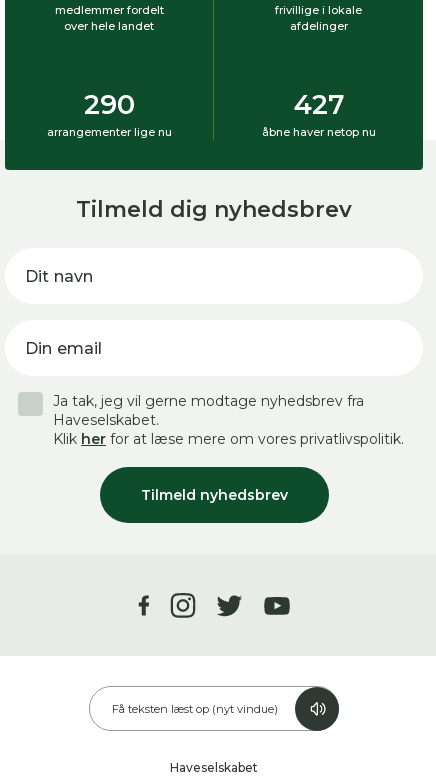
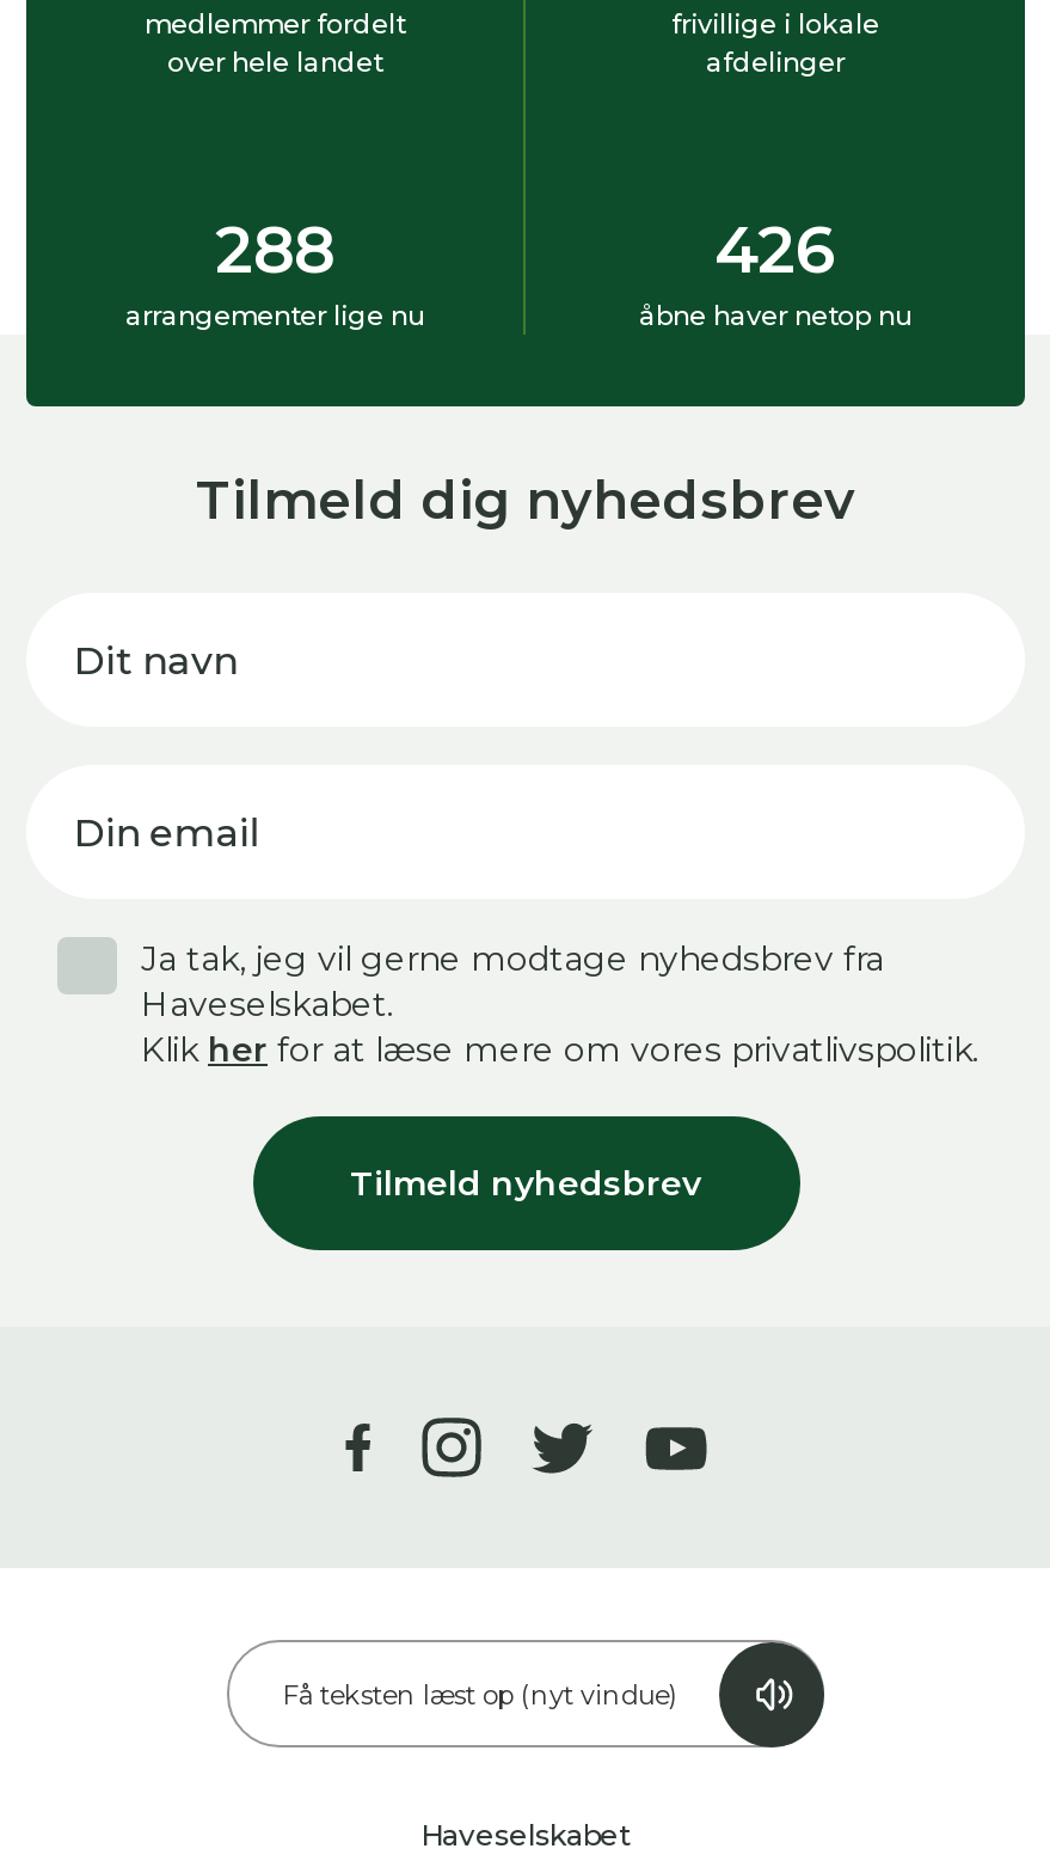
[83,88,134,121] 290 -> [215,210,334,289] 288
[293,88,343,121] 427 -> [714,210,836,289] 426

